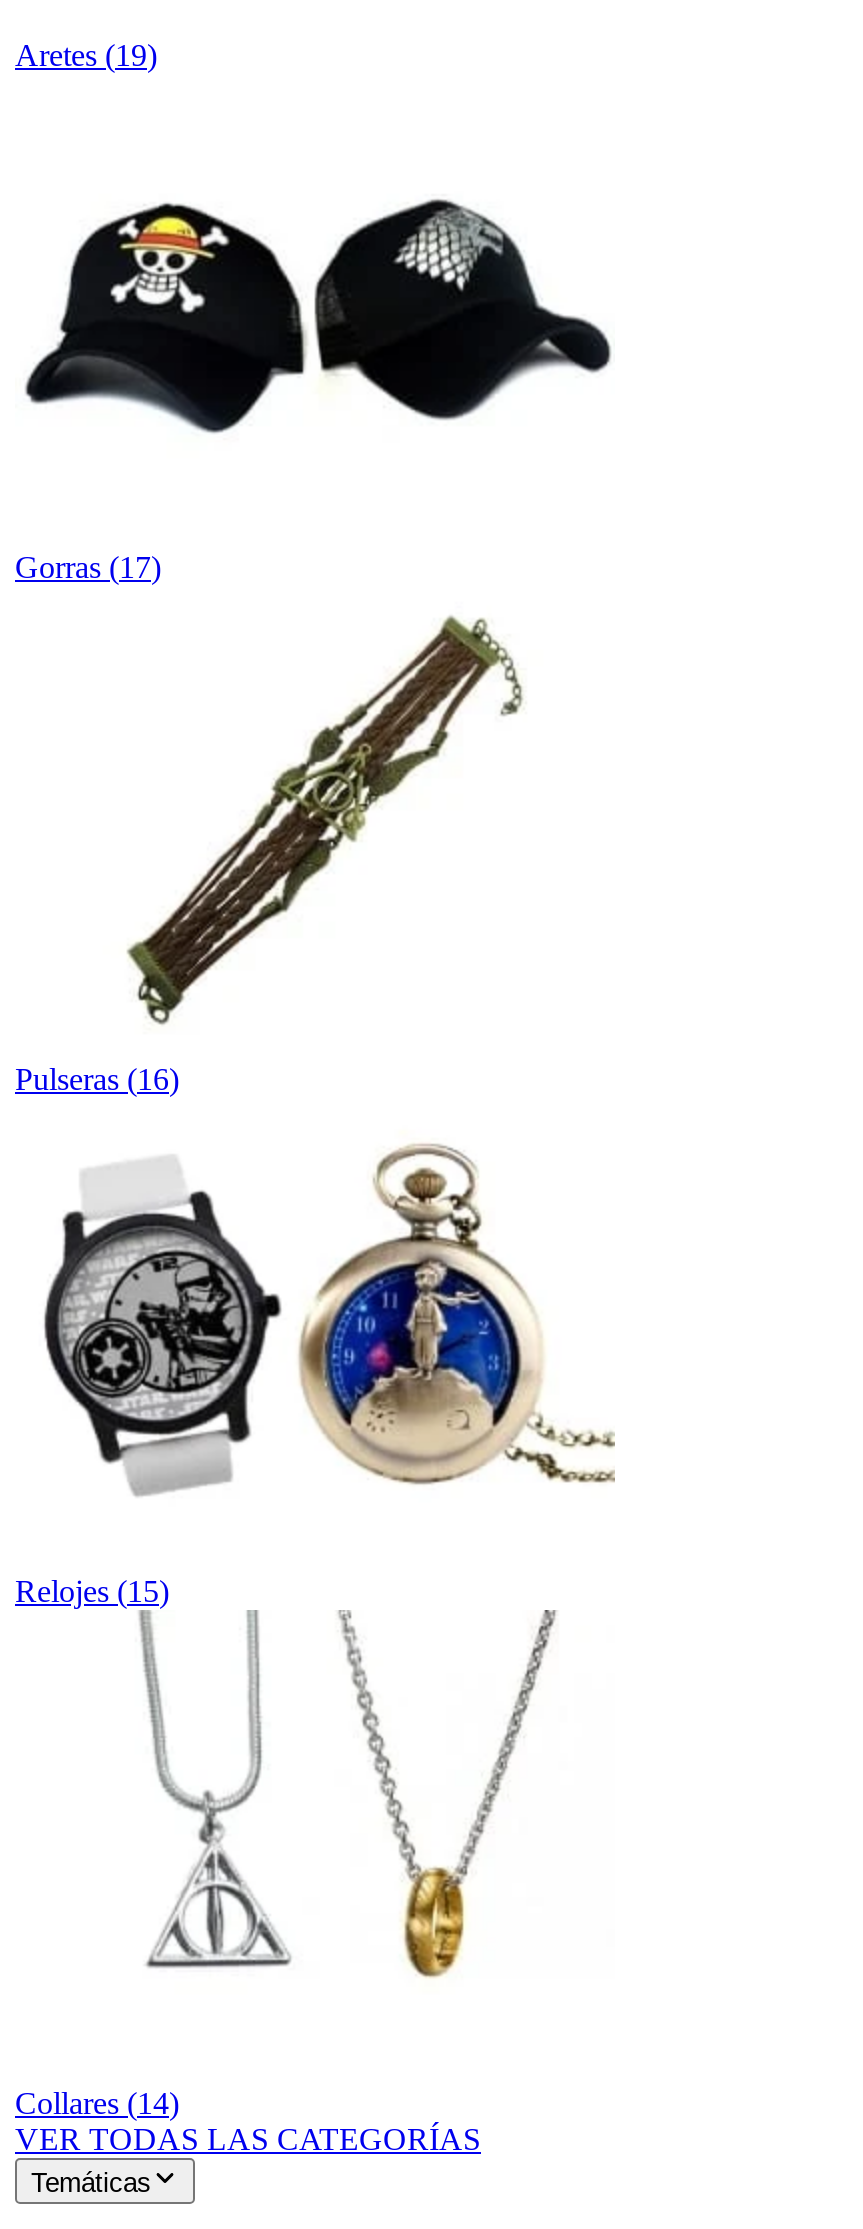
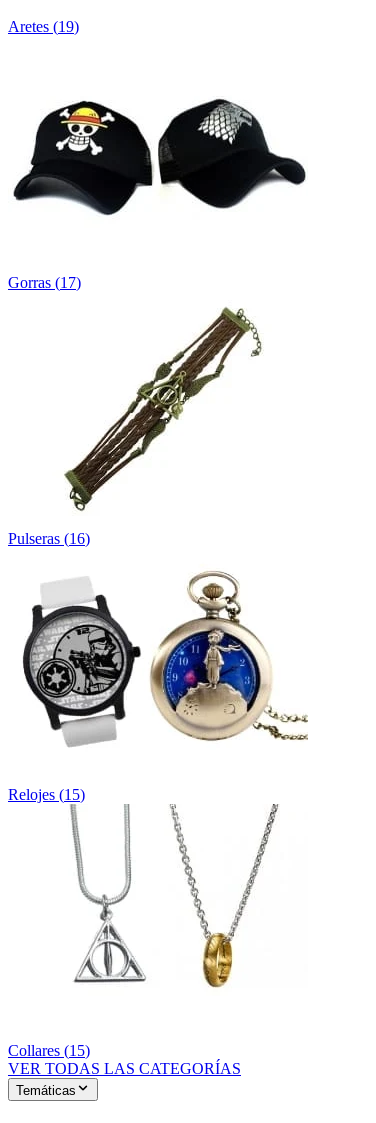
[15,2086,179,2120] Collares (14) -> [8,1042,90,1059] Collares (15)

